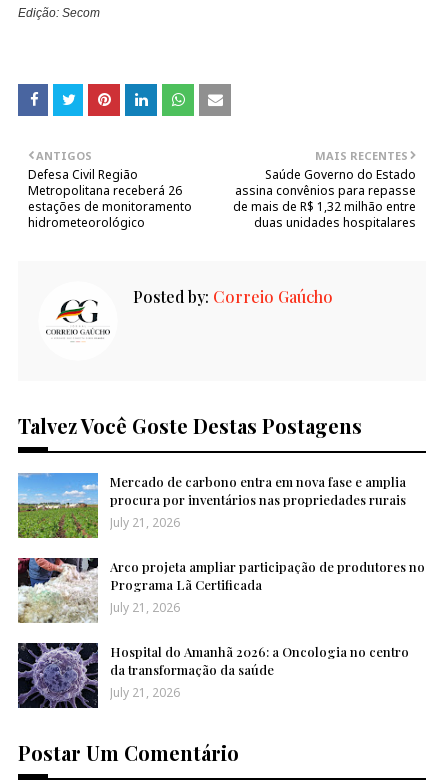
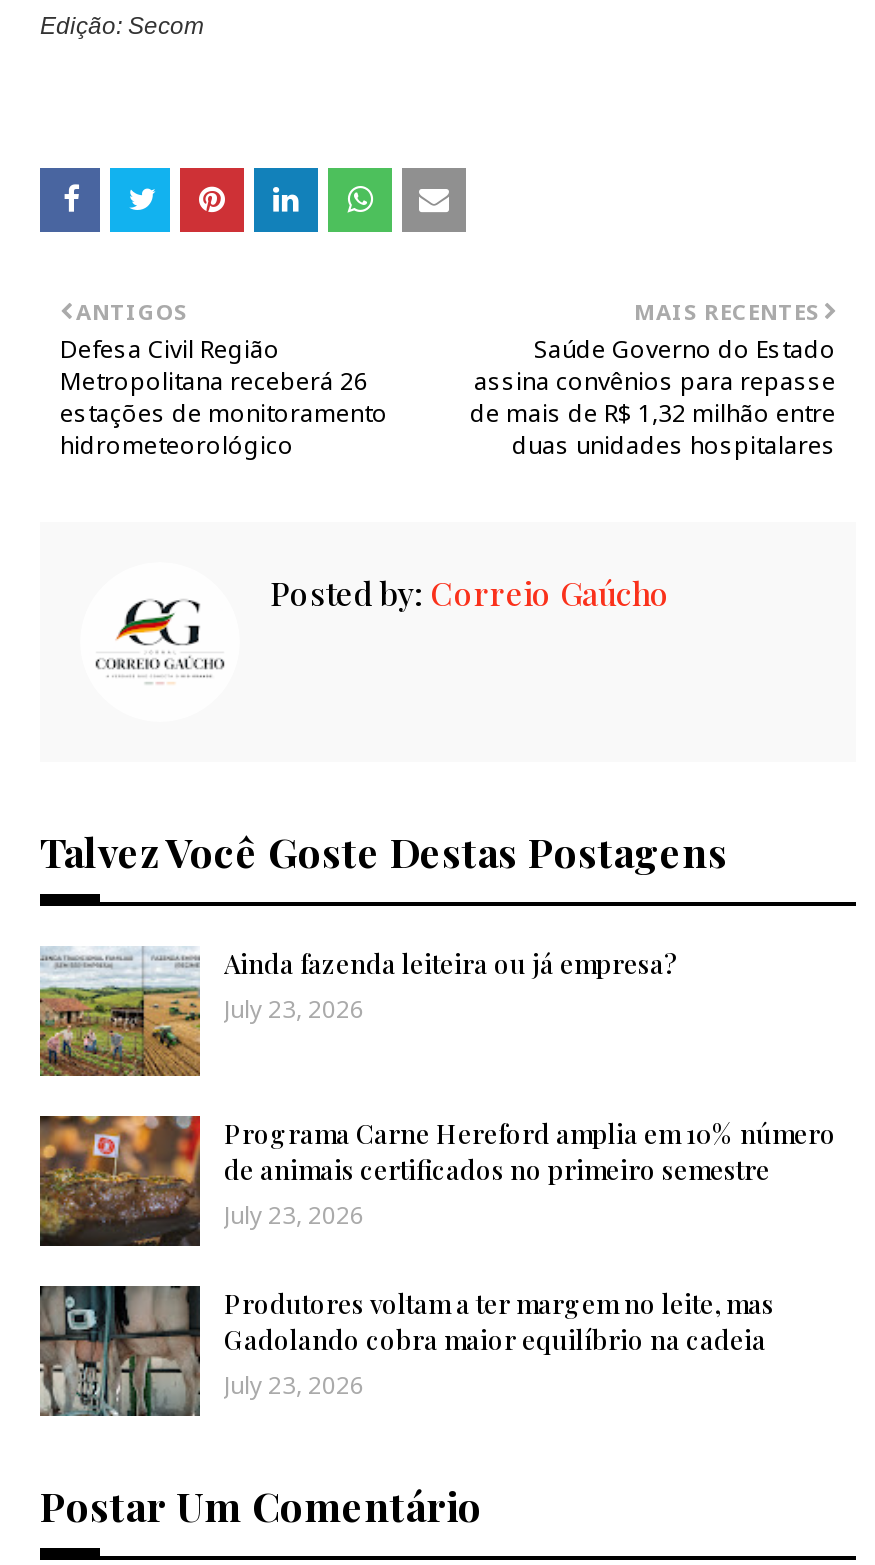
[18,472,406,538] [image] | Mercado de carbono entra em nova fase e amplia | procura por inventários nas propriedades rurais | July 21, 2026 -> [38,946,678,1076] [image] | Ainda fazenda leiteira ou já empresa? | July 23, 2026
[17,557,425,624] [image] | Arco projeta ampliar participação de produtores no | Programa Lã Certificada | July 21, 2026 -> [38,1114,836,1248] [image] | Programa Carne Hereford amplia em 10% número | de animais certificados no primeiro semestre | July 23, 2026
[17,642,409,709] [image] | Hospital do Amanhã 2026: a Oncologia no centro | da transformação da saúde | July 21, 2026 -> [38,1284,774,1418] [image] | Produtores voltam a ter margem no leite, mas | Gadolando cobra maior equilíbrio na cadeia | July 23, 2026

